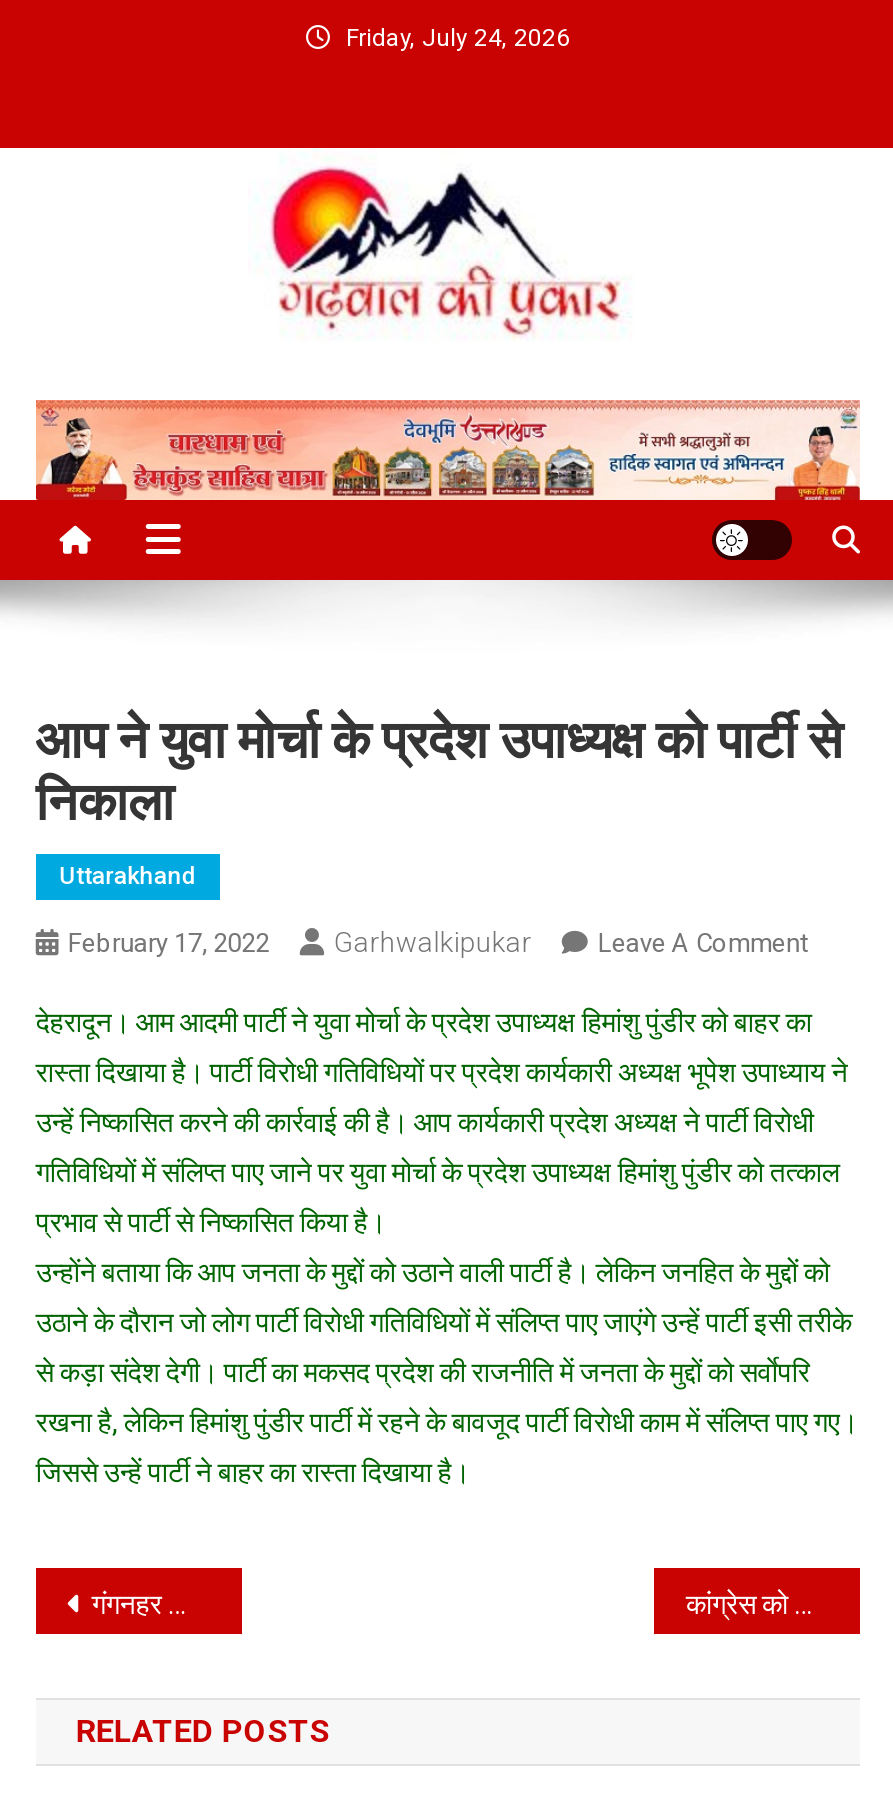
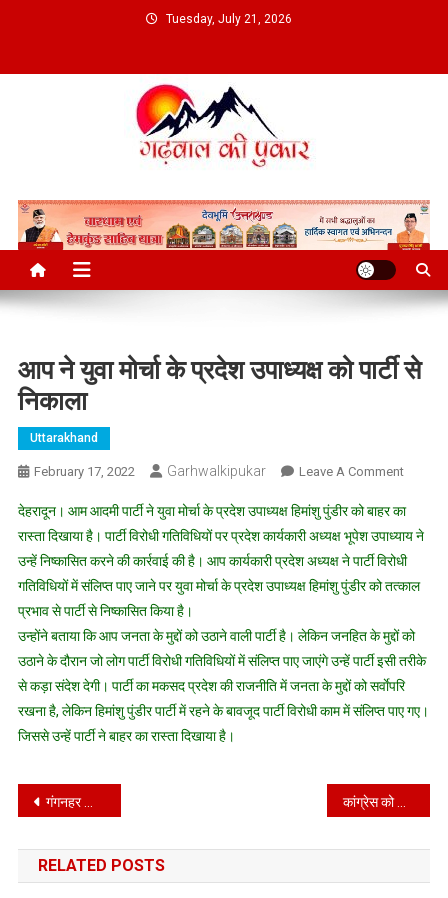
[346,24,570,52] Friday, July 24, 2026 -> [166,12,292,26] Tuesday, July 21, 2026

